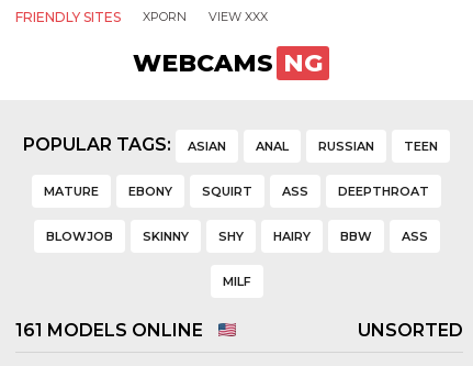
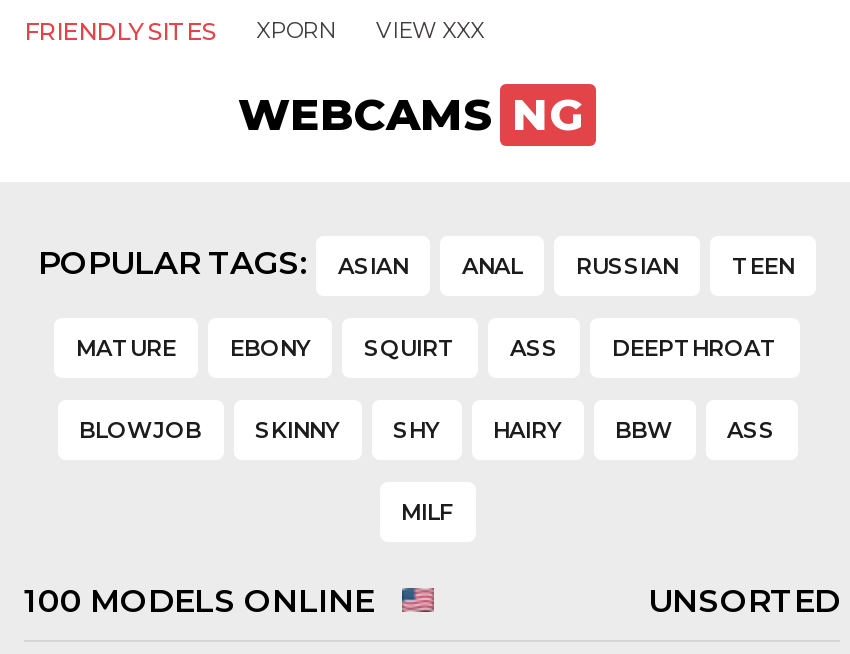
[15,320,207,341] 161 MODELS ONLINE -> [24,582,382,620] 100 MODELS ONLINE

